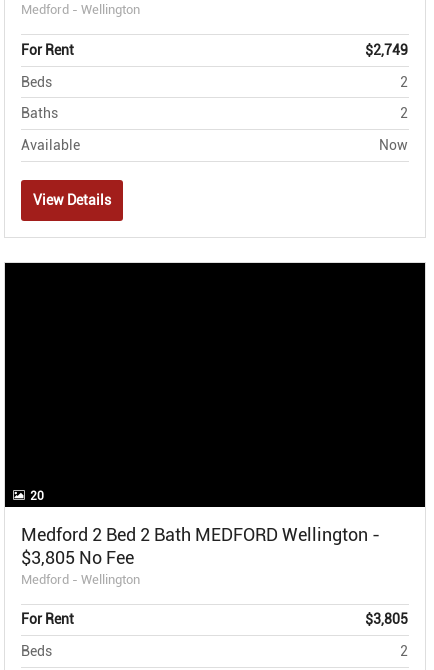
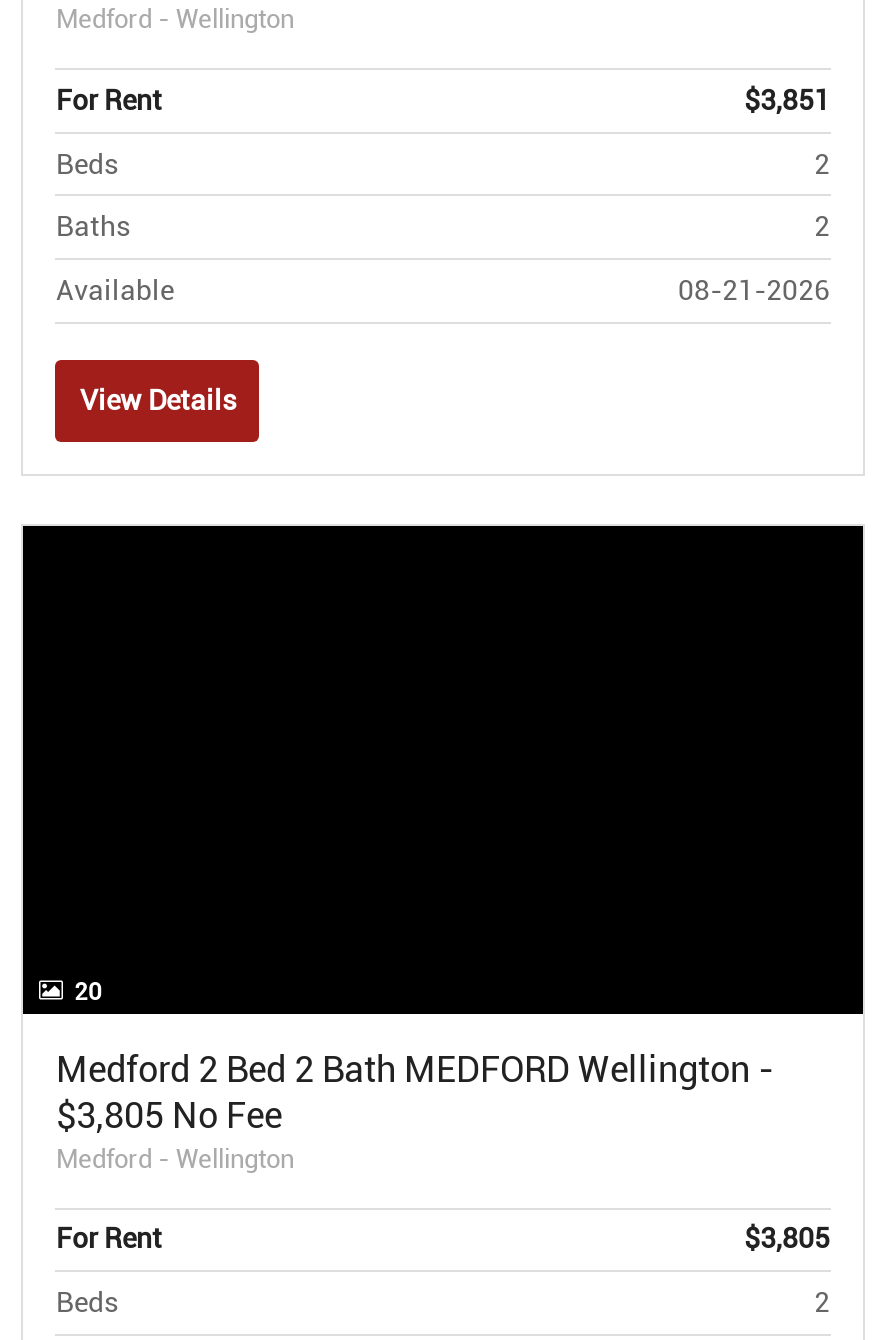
[365,42,408,58] $2,749 -> [744,84,830,116] $3,851
[379,137,408,153] Now -> [678,274,830,306] 08-21-2026

